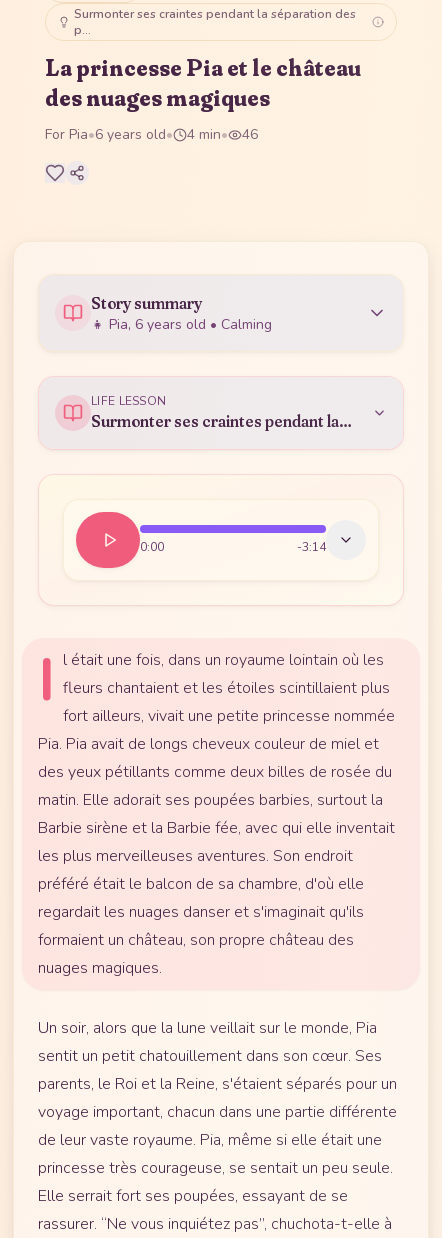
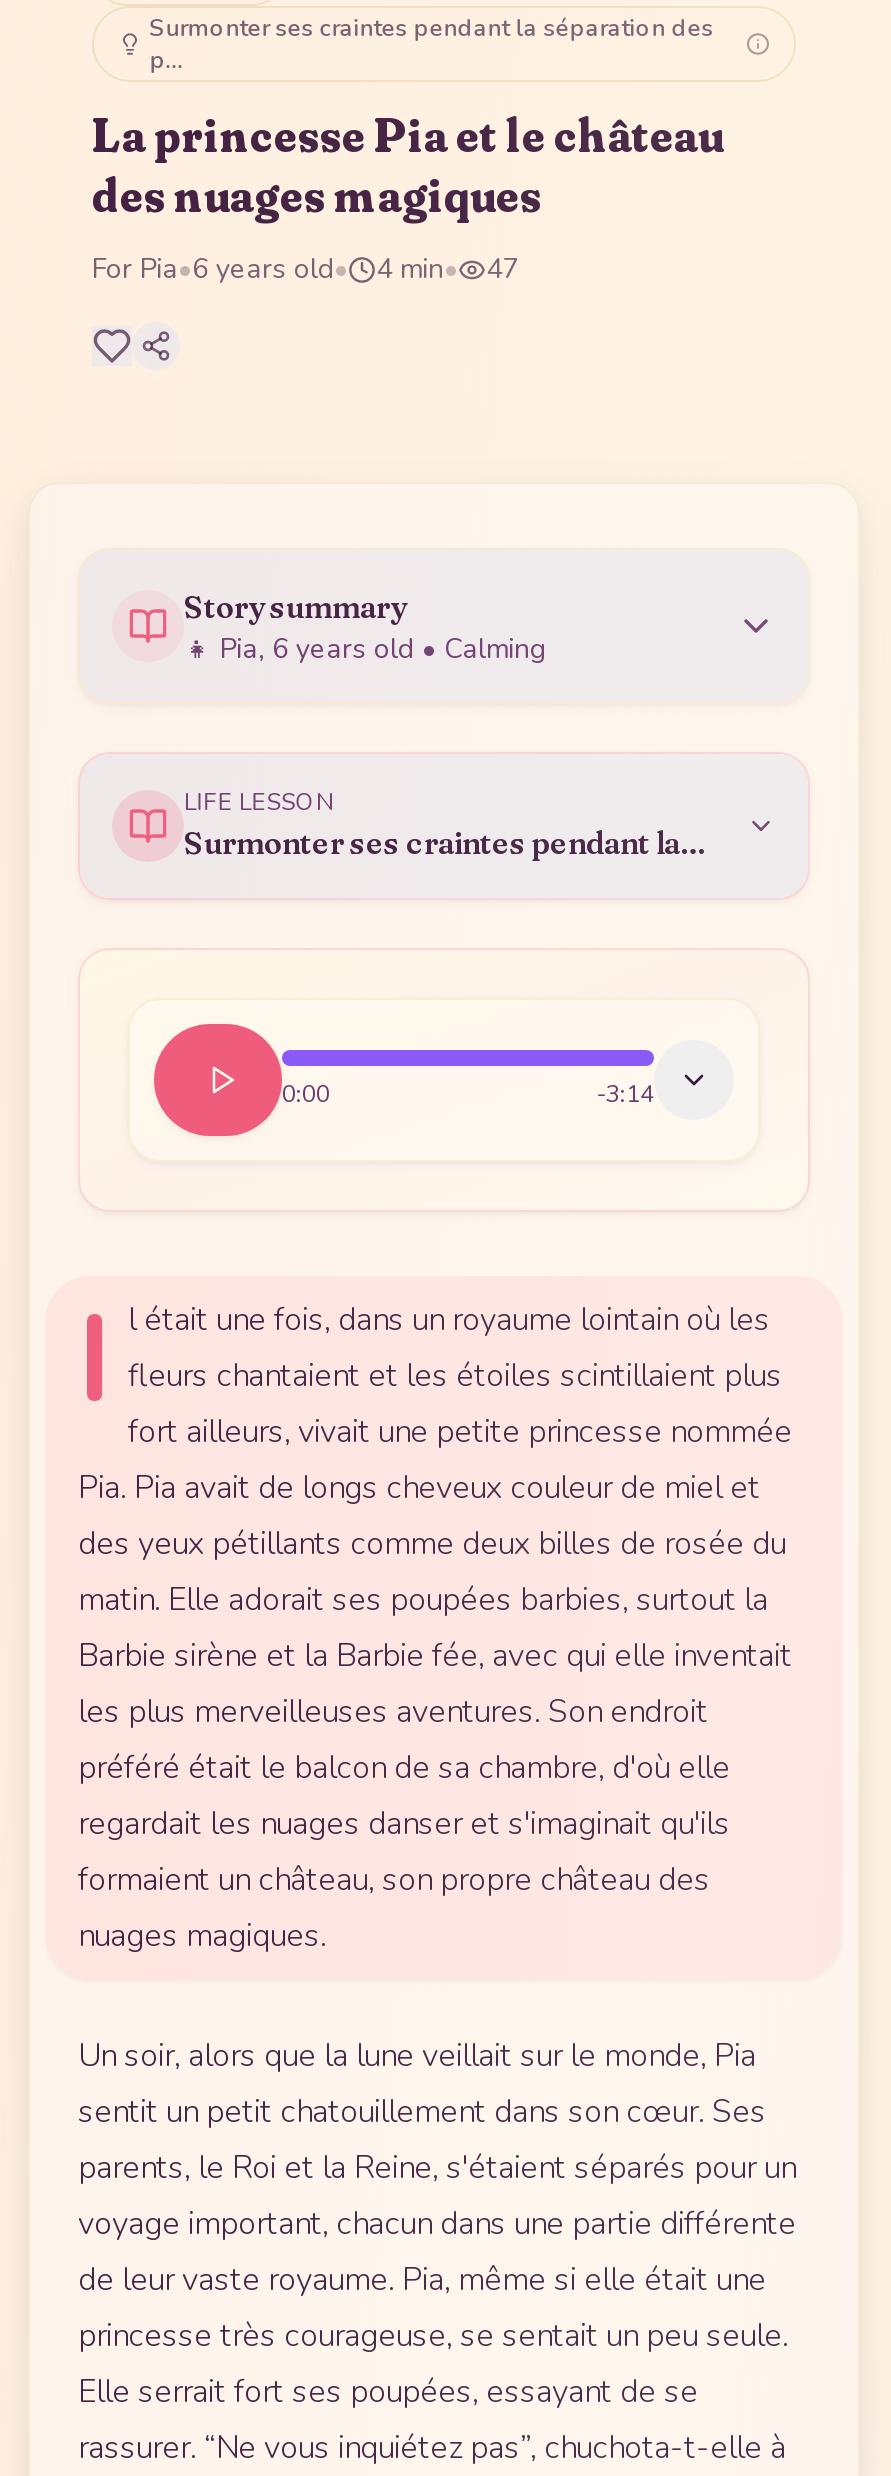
[45,125,258,144] For Pia•6 years old• 4 min• 46 -> [92,250,518,288] For Pia•6 years old• 4 min• 47

